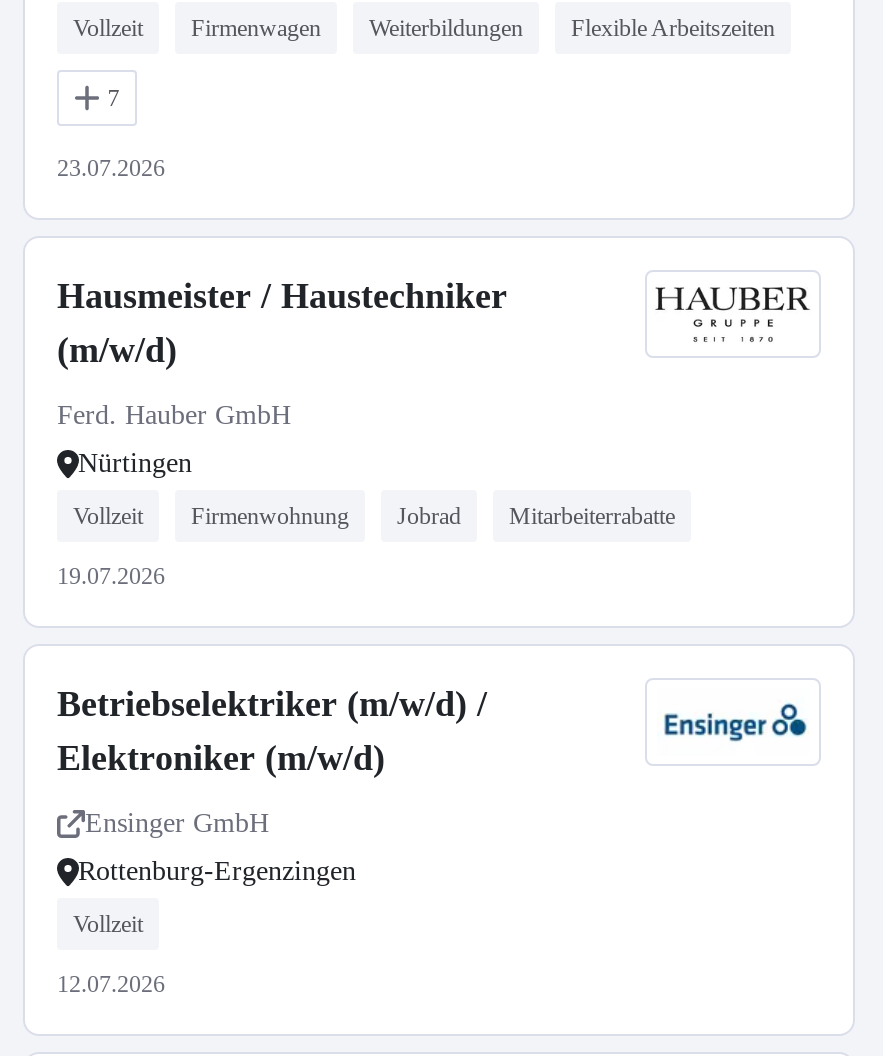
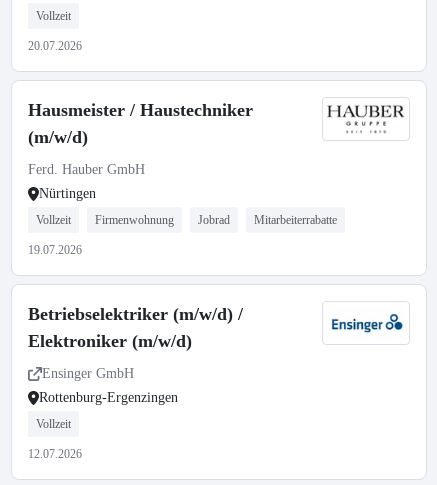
[57,14,775,182] Firmenwagen | Weiterbildungen | Flexible Arbeitszeiten | 7 | 23.07.2026 -> [28,39,82,53] 20.07.2026

